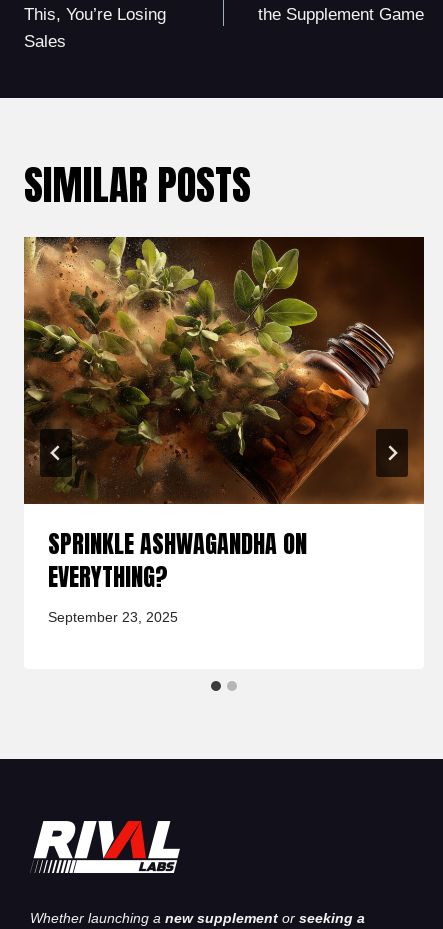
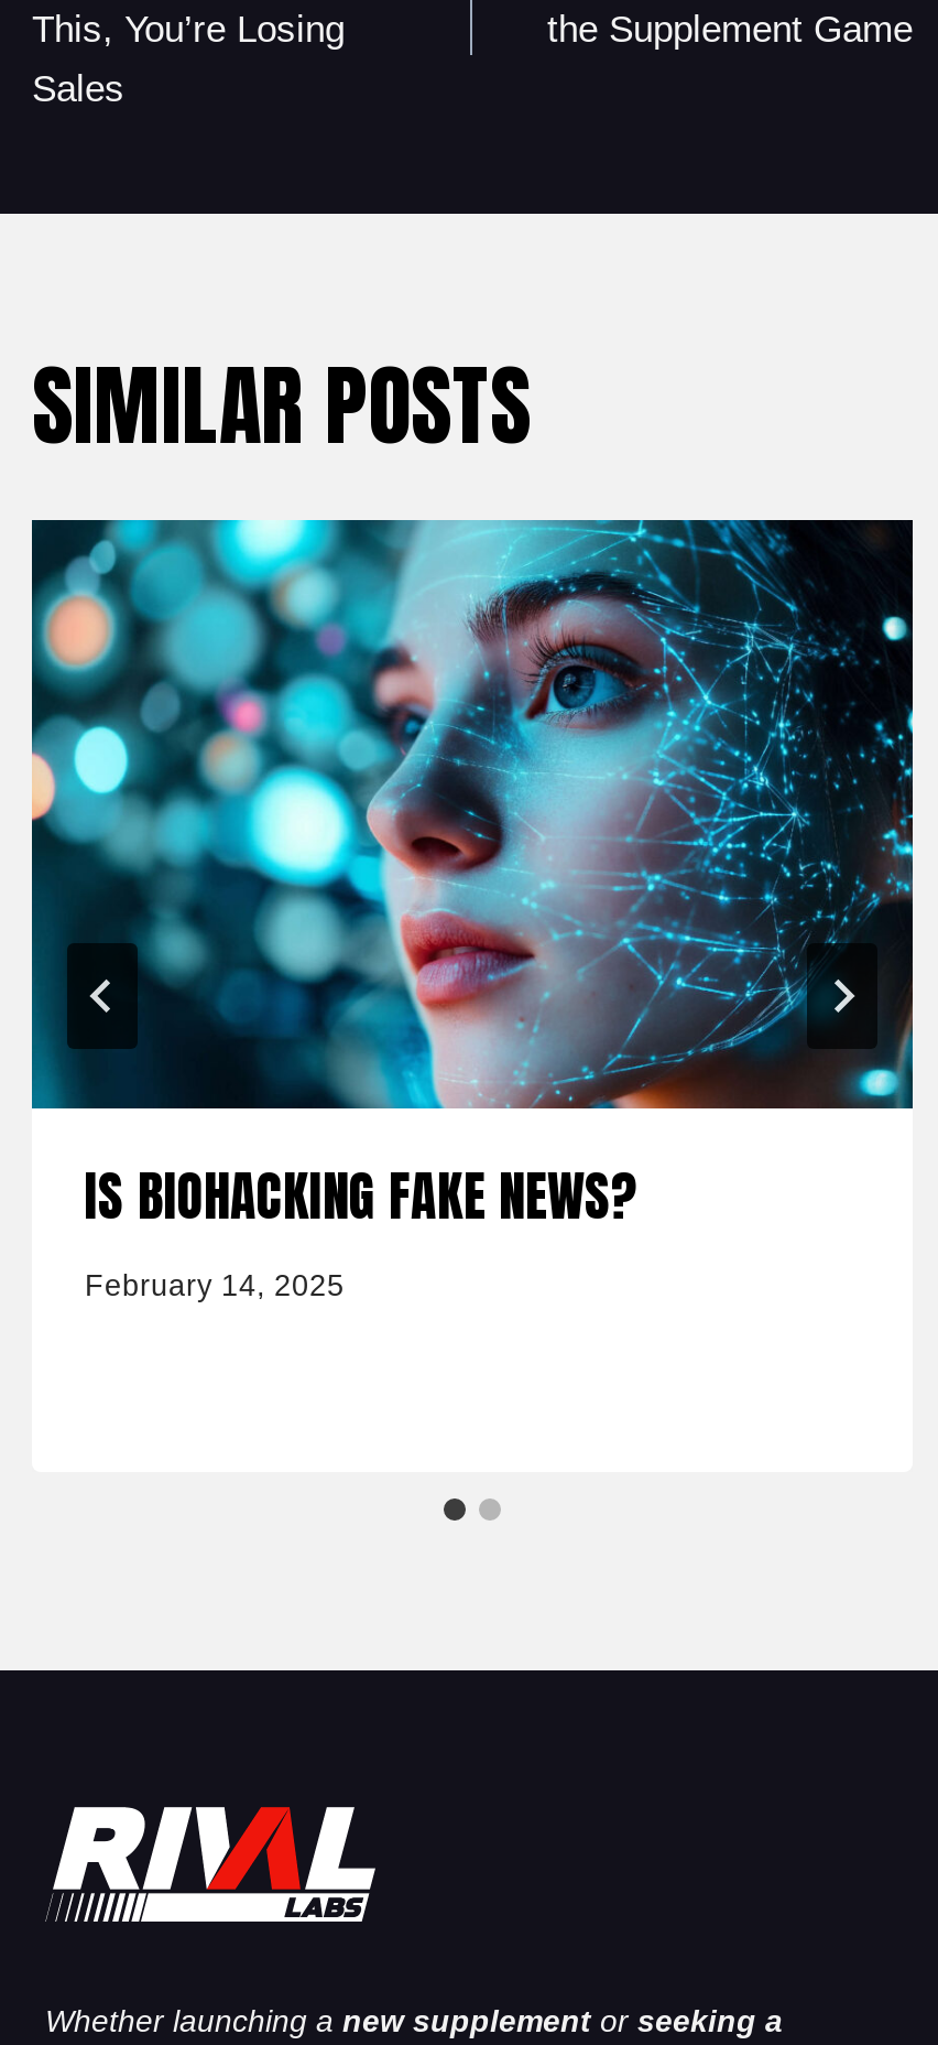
[23,236,425,625] [image] | SPRINKLE ASHWAGANDHA ON | EVERYTHING? | September 23, 2025 -> [30,518,915,1303] [image] | IS BIOHACKING FAKE NEWS? | February 14, 2025

